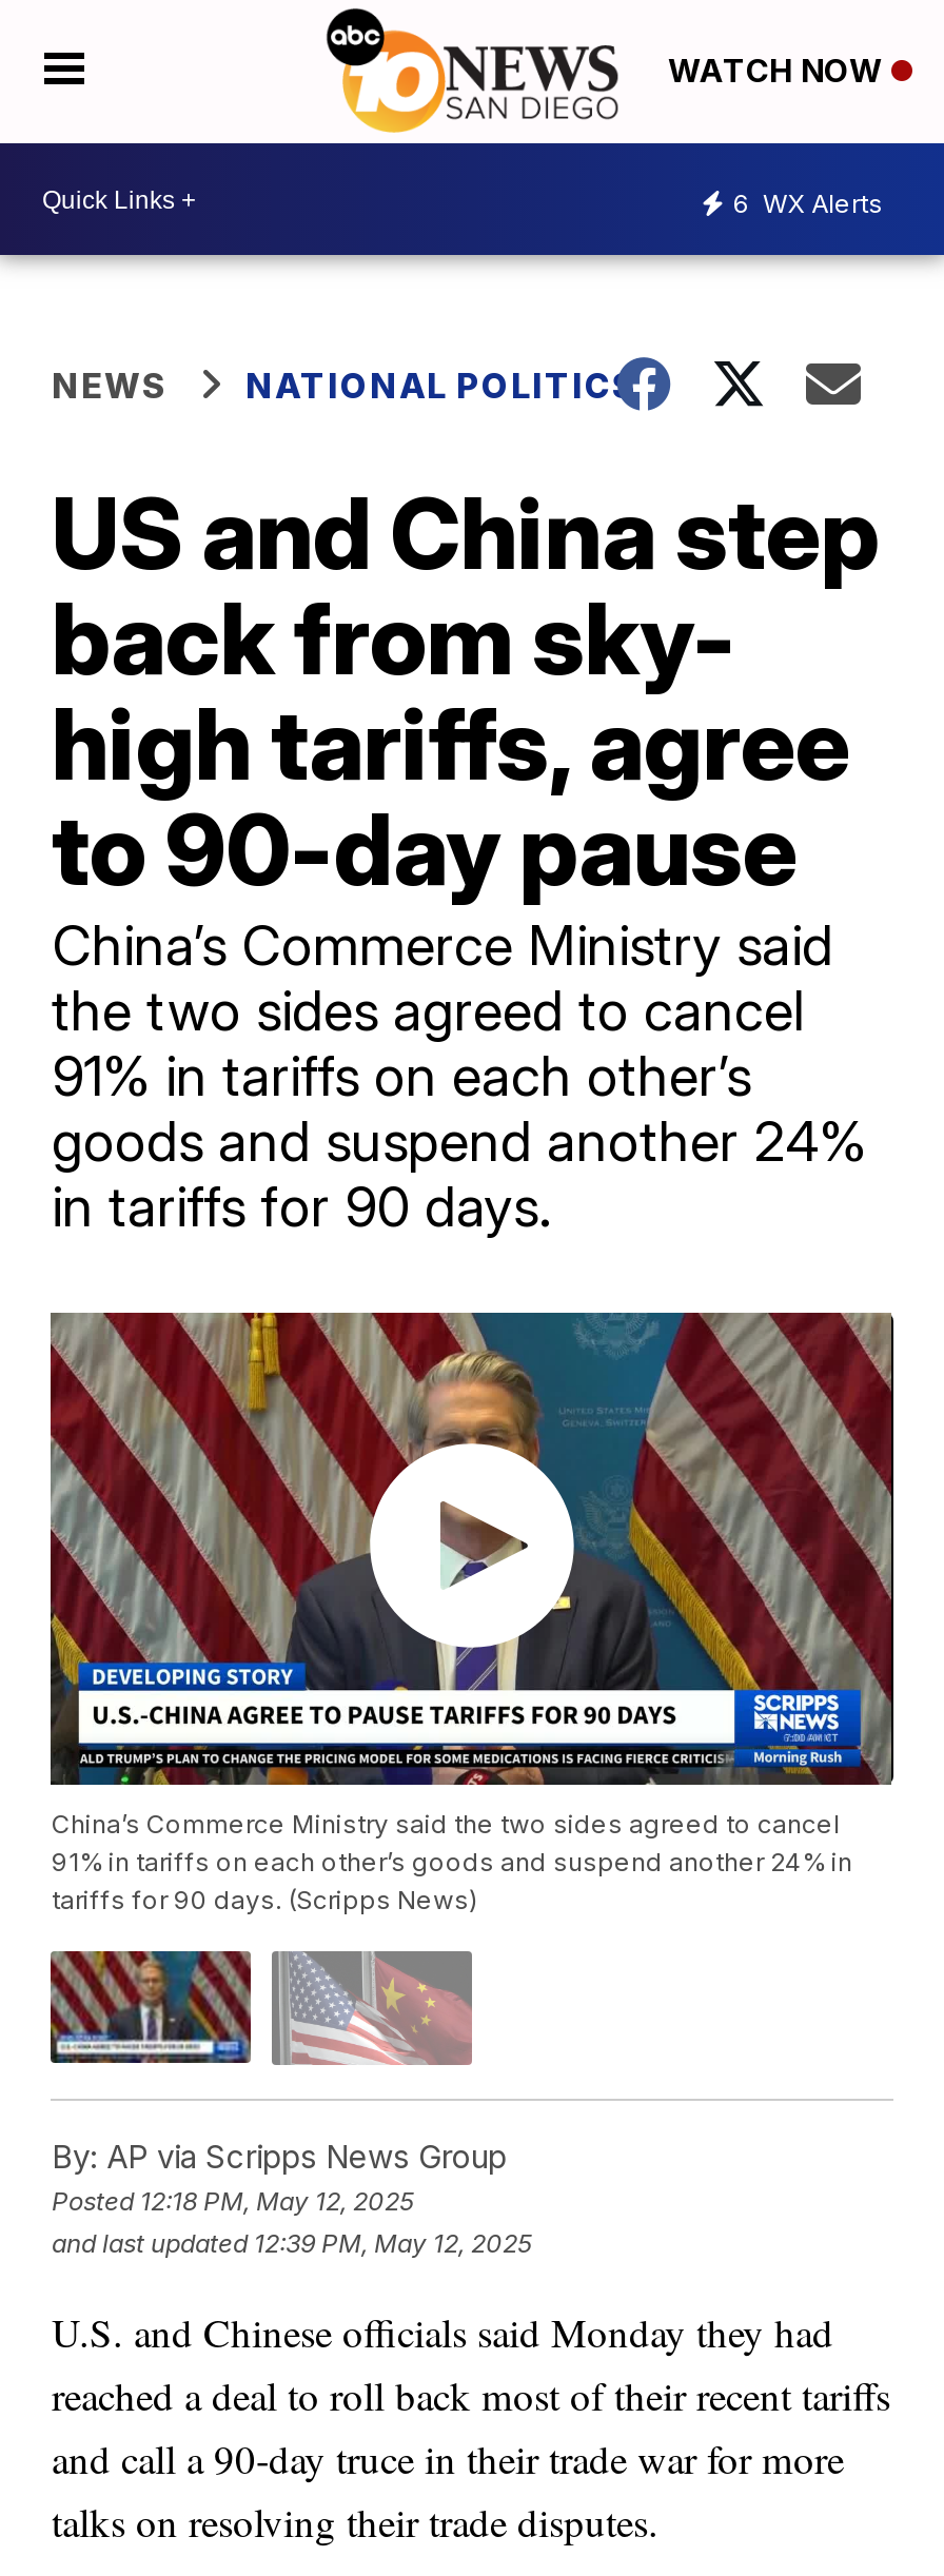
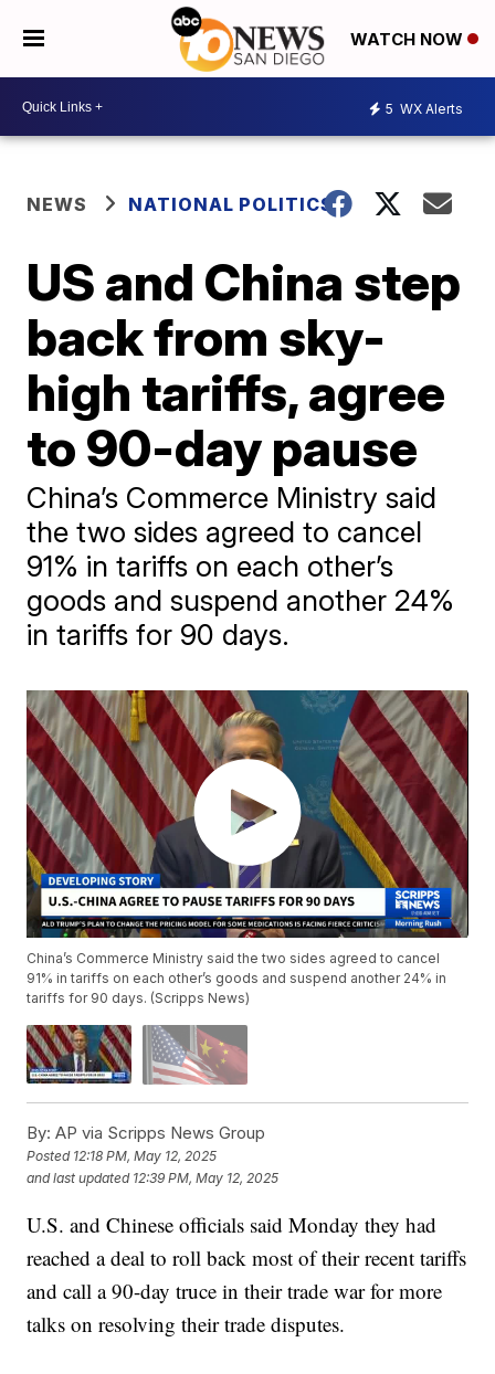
[733,186,883,218] 6 WX Alerts -> [386,100,463,117] 5 WX Alerts

